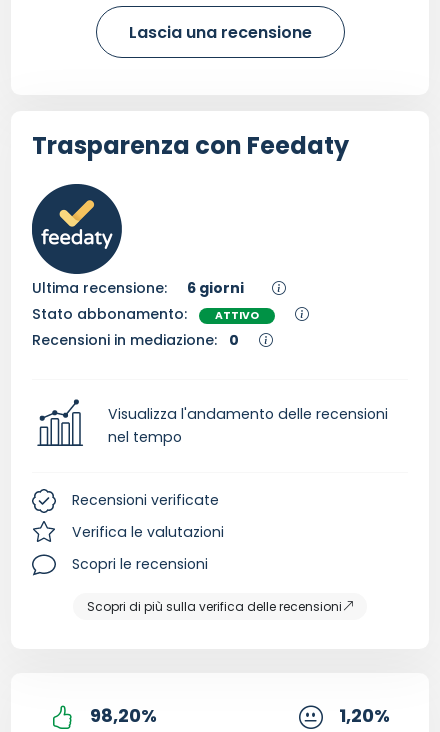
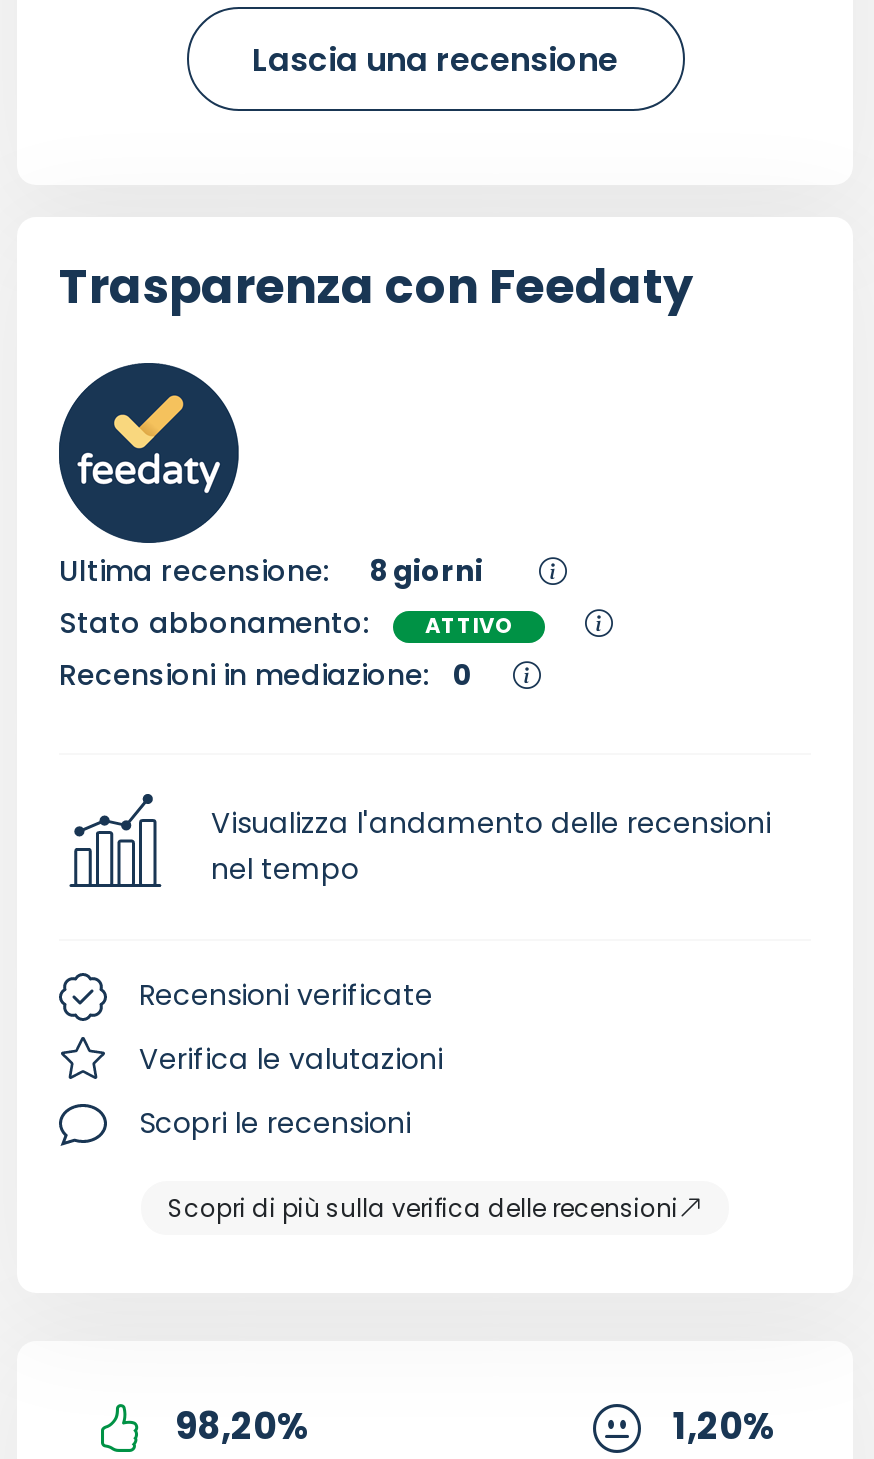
[32,278,244,298] Ultima recensione: 6 giorni -> [59,551,483,591] Ultima recensione: 8 giorni

